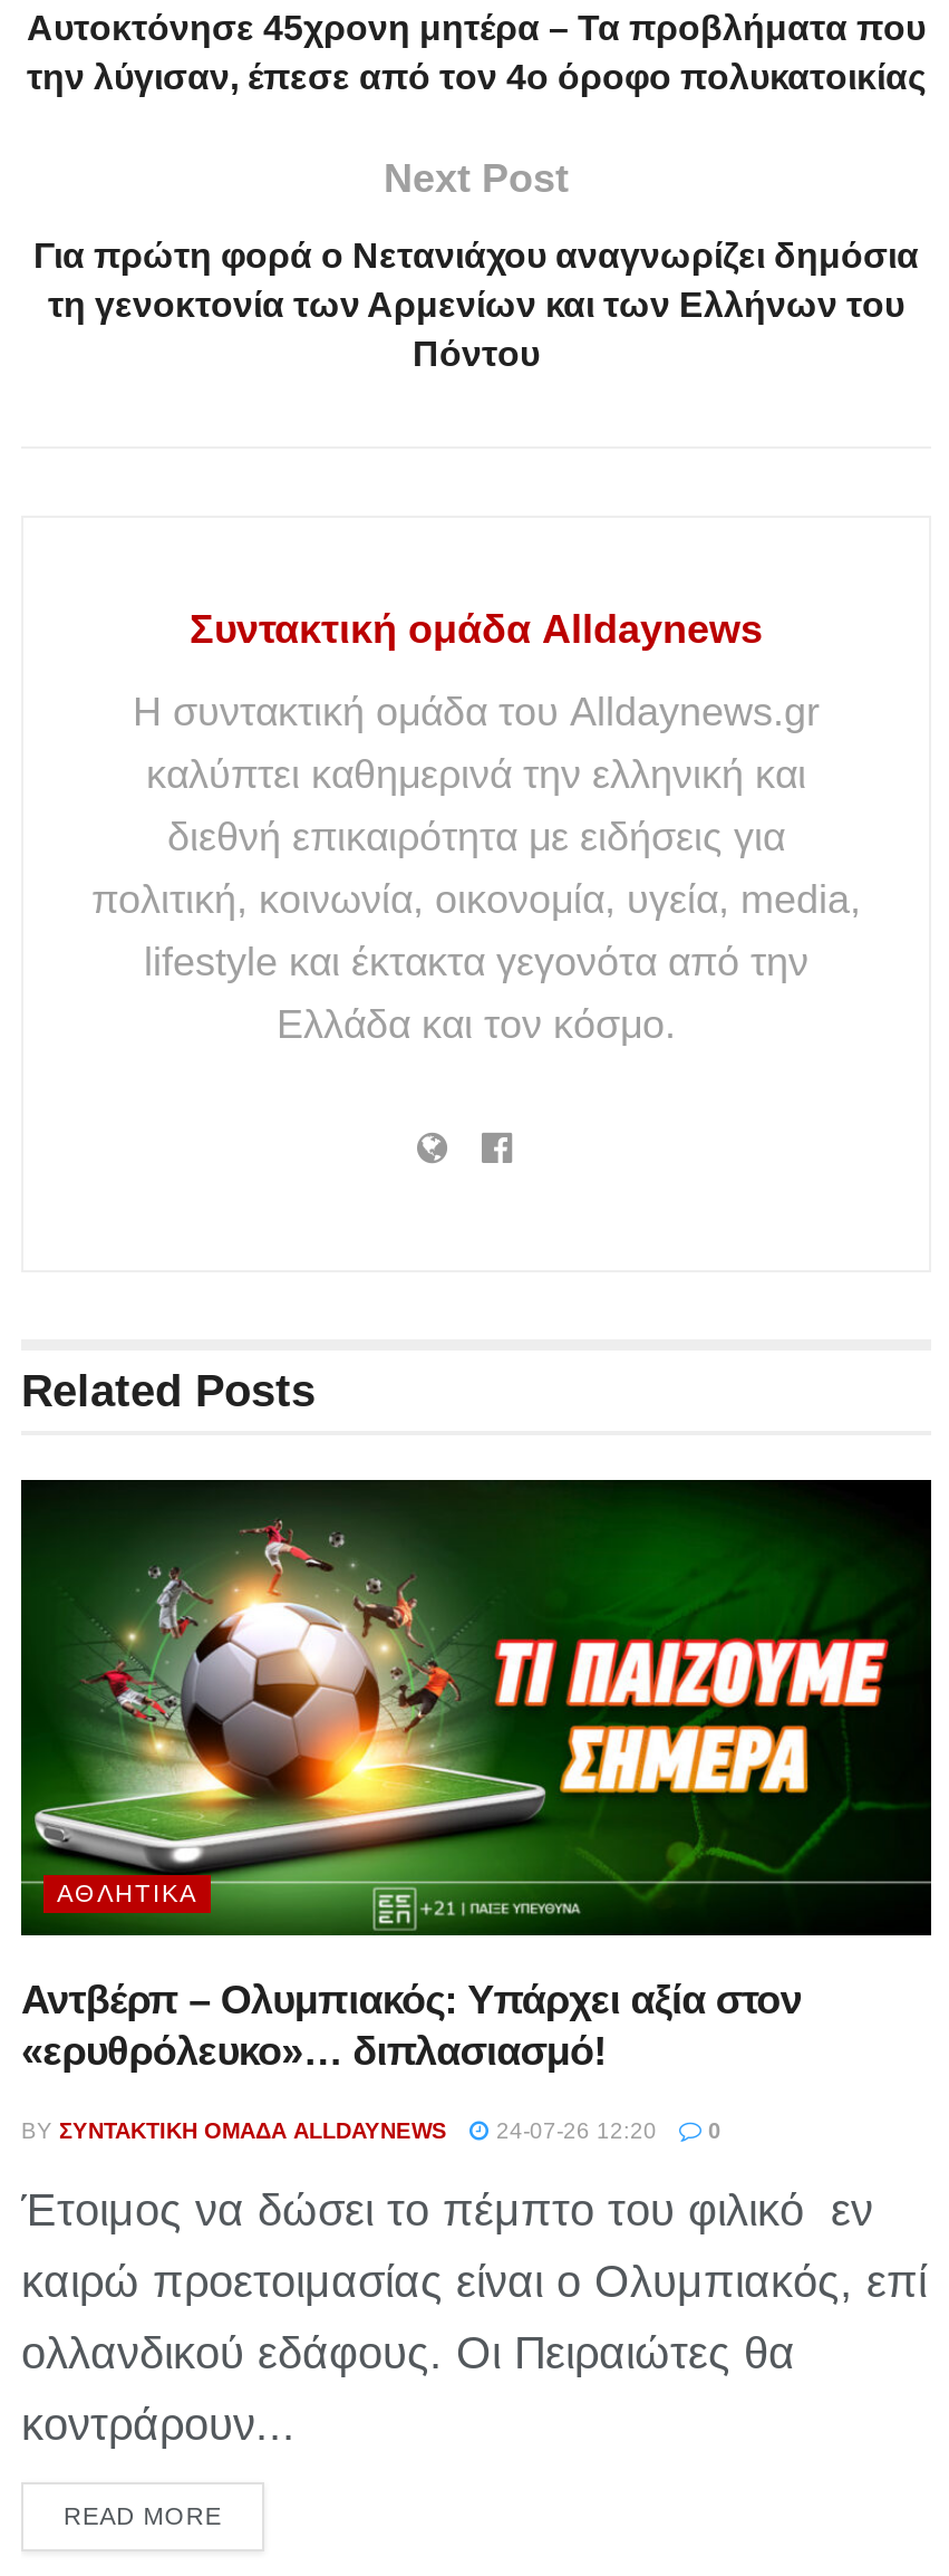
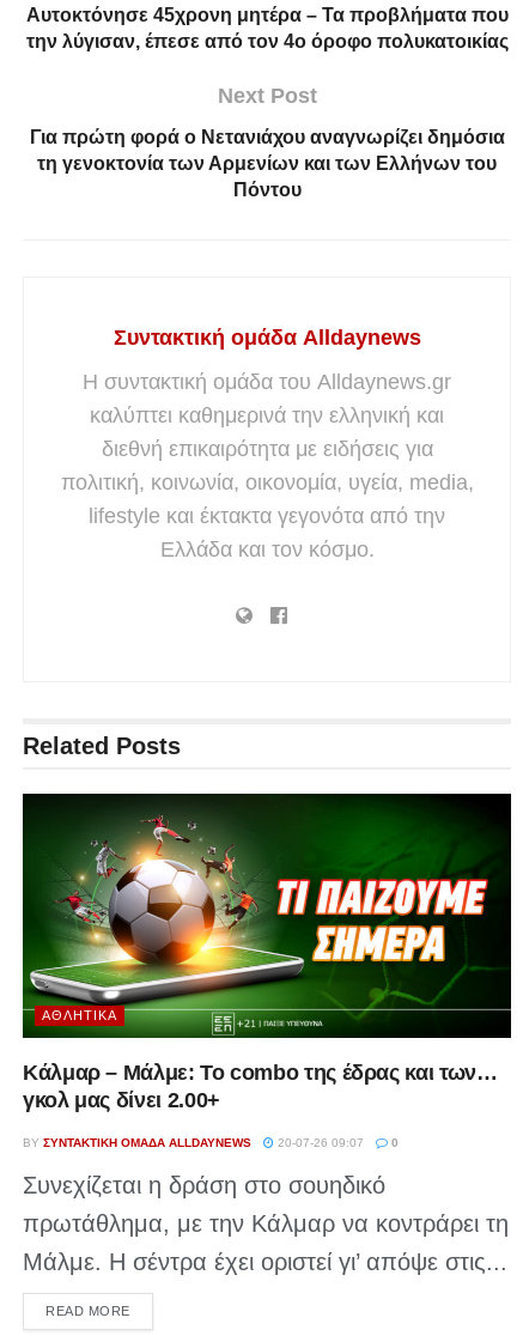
[21,1977,802,2073] Αντβέρπ – Ολυμπιακός: Υπάρχει αξία στον | «ερυθρόλευκο»… διπλασιασμό! -> [23,1060,497,1112] Κάλμαρ – Μάλμε: Το combo της έδρας και των… | γκολ μας δίνει 2.00+
[21,2118,722,2142] BY ΣΥΝΤΑΚΤΙΚΉ ΟΜΆΔΑ ALLDAYNEWS 24-07-26 12:20 0 -> [23,1136,399,1149] BY ΣΥΝΤΑΚΤΙΚΉ ΟΜΆΔΑ ALLDAYNEWS 20-07-26 09:07 0
[21,2185,927,2448] Έτοιμος να δώσει το πέμπτο του φιλικό εν | καιρώ προετοιμασίας είναι ο Ολυμπιακός, επί | ολλανδικού εδάφους. Οι Πειραιώτες θα | κοντράρουν... -> [23,1172,509,1275] Συνεχίζεται η δράση στο σουηδικό | πρωτάθλημα, με την Κάλμαρ να κοντράρει τη | Μάλμε. Η σέντρα έχει οριστεί γι’ απόψε στις...

